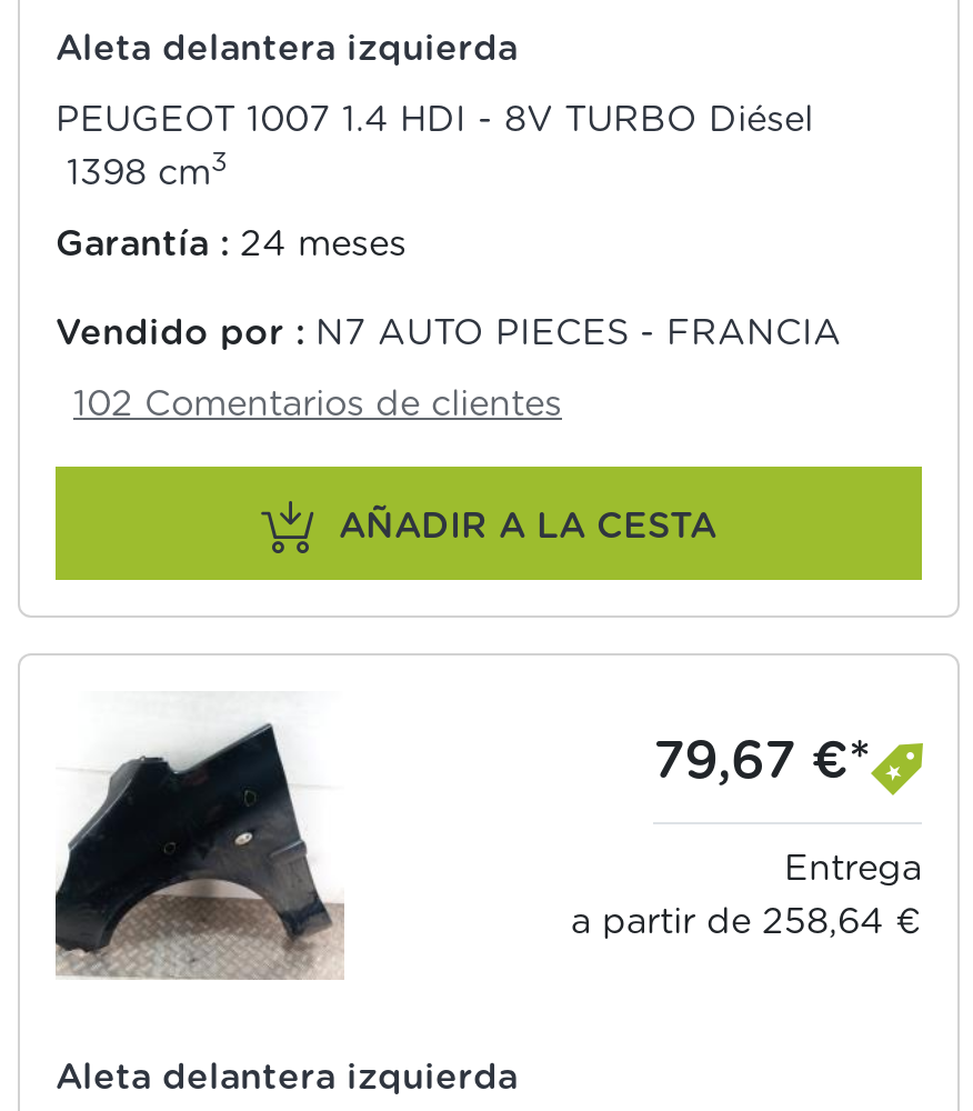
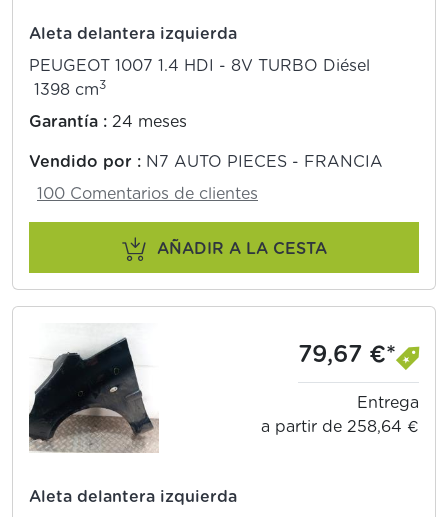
[73,387,562,422] 102 Comentarios de clientes -> [37,186,258,202] 100 Comentarios de clientes

